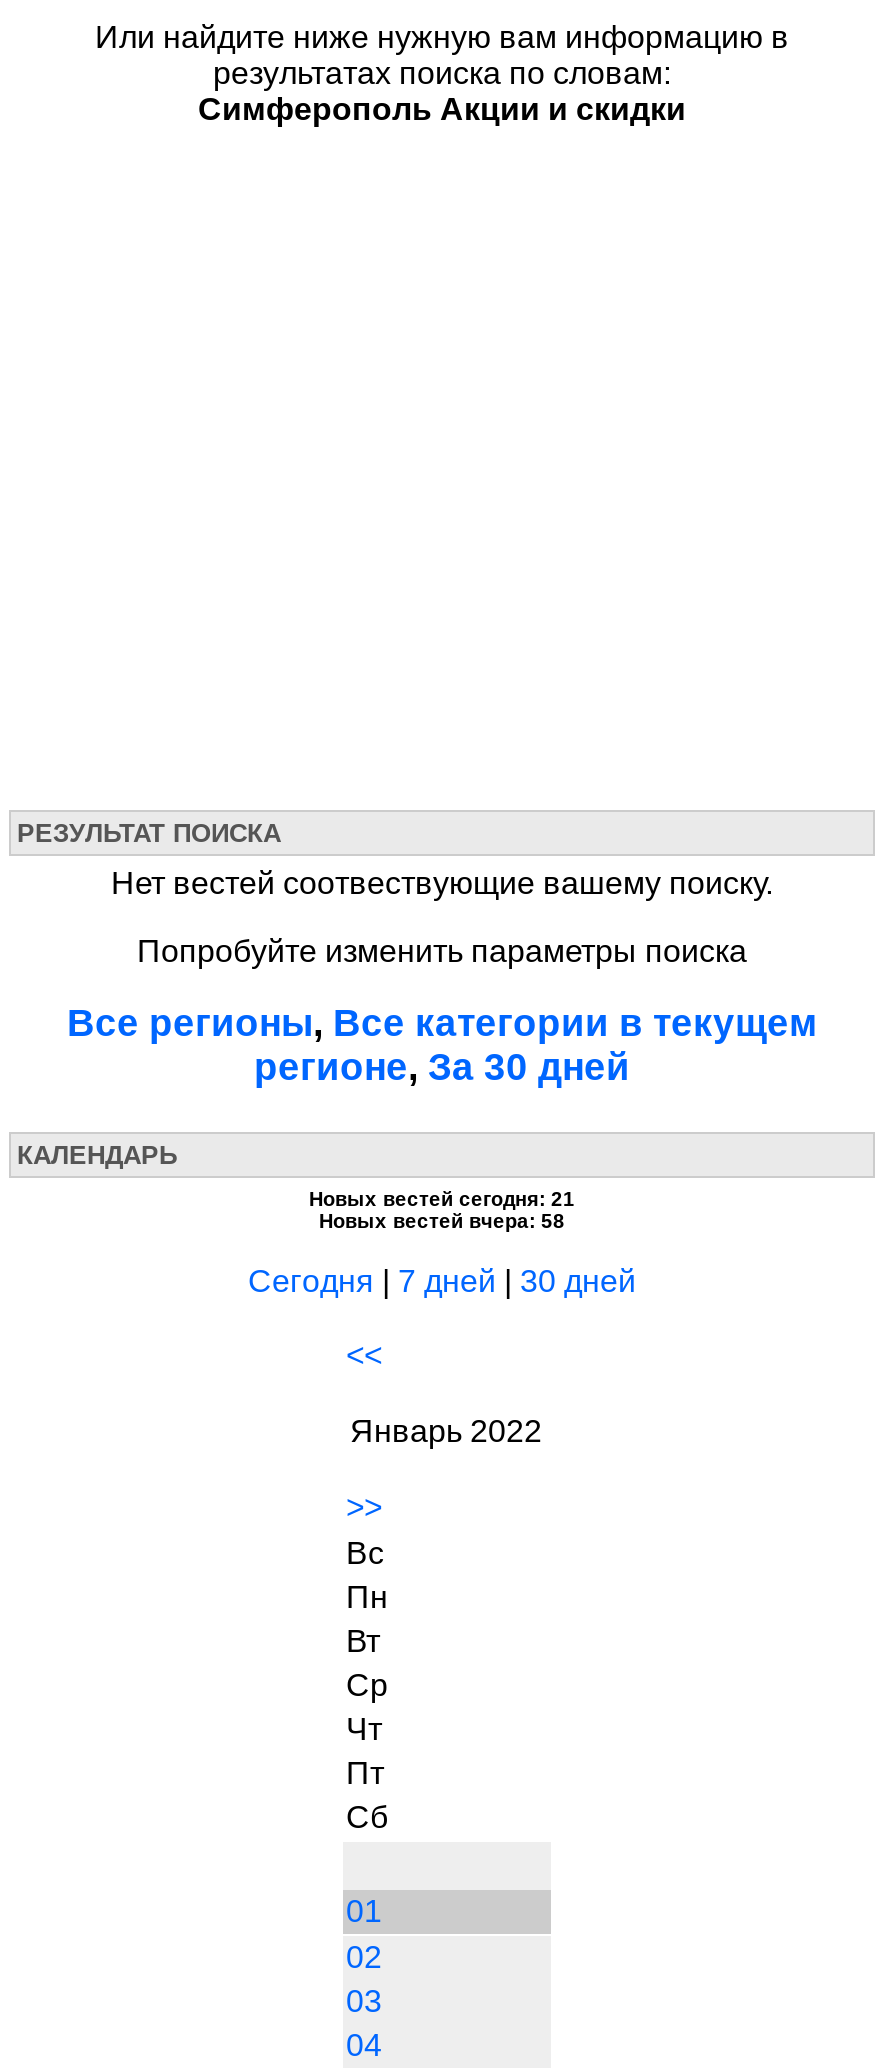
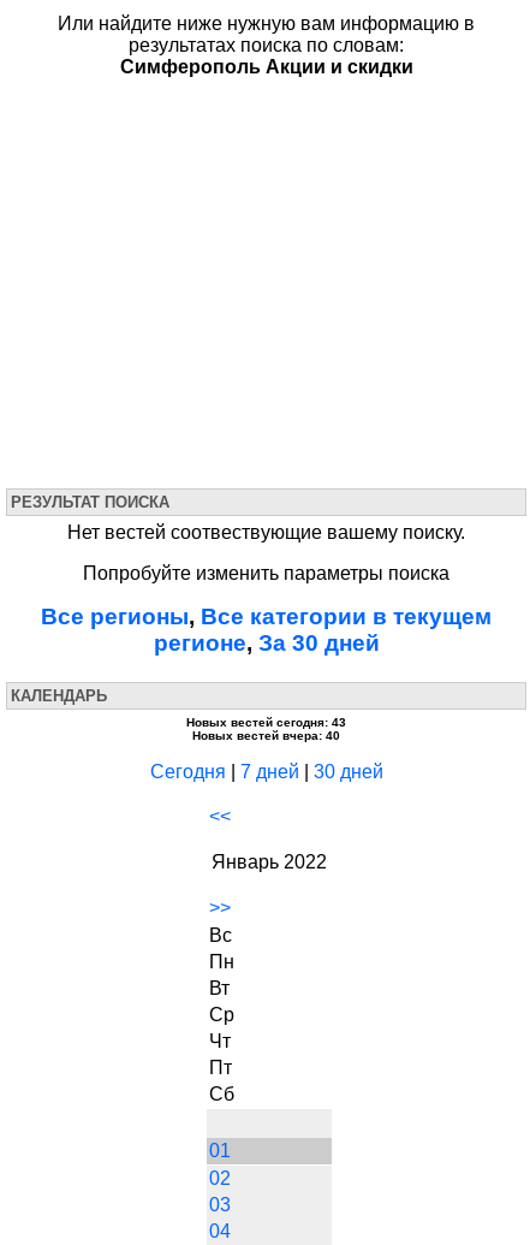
[309,1188,575,1210] Новых вестей сегодня: 21 -> [186,716,346,729] Новых вестей сегодня: 43
[319,1210,565,1232] Новых вестей вчера: 58 -> [192,729,340,742] Новых вестей вчера: 40

